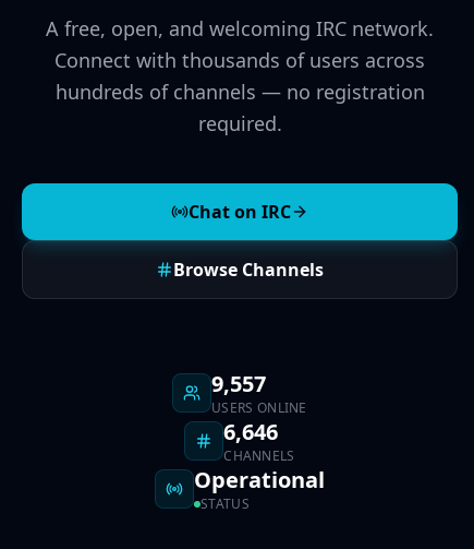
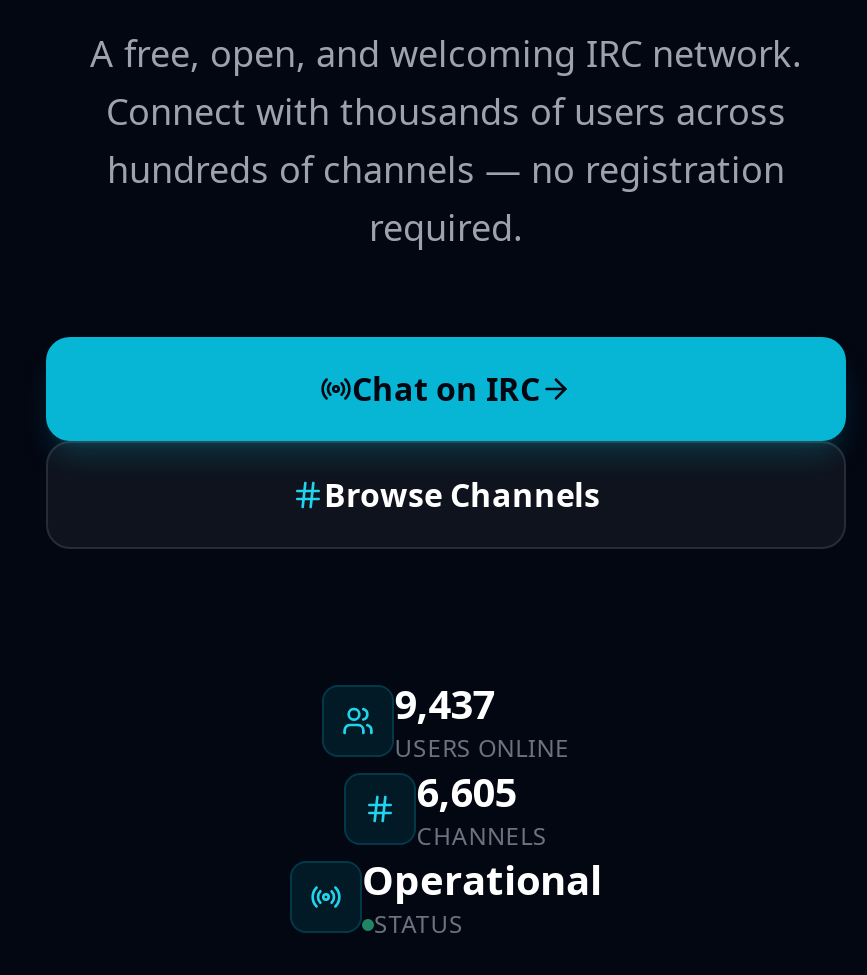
[212,368,266,398] 9,557 -> [394,677,494,731] 9,437
[224,416,278,446] 6,646 -> [417,765,517,819] 6,605

